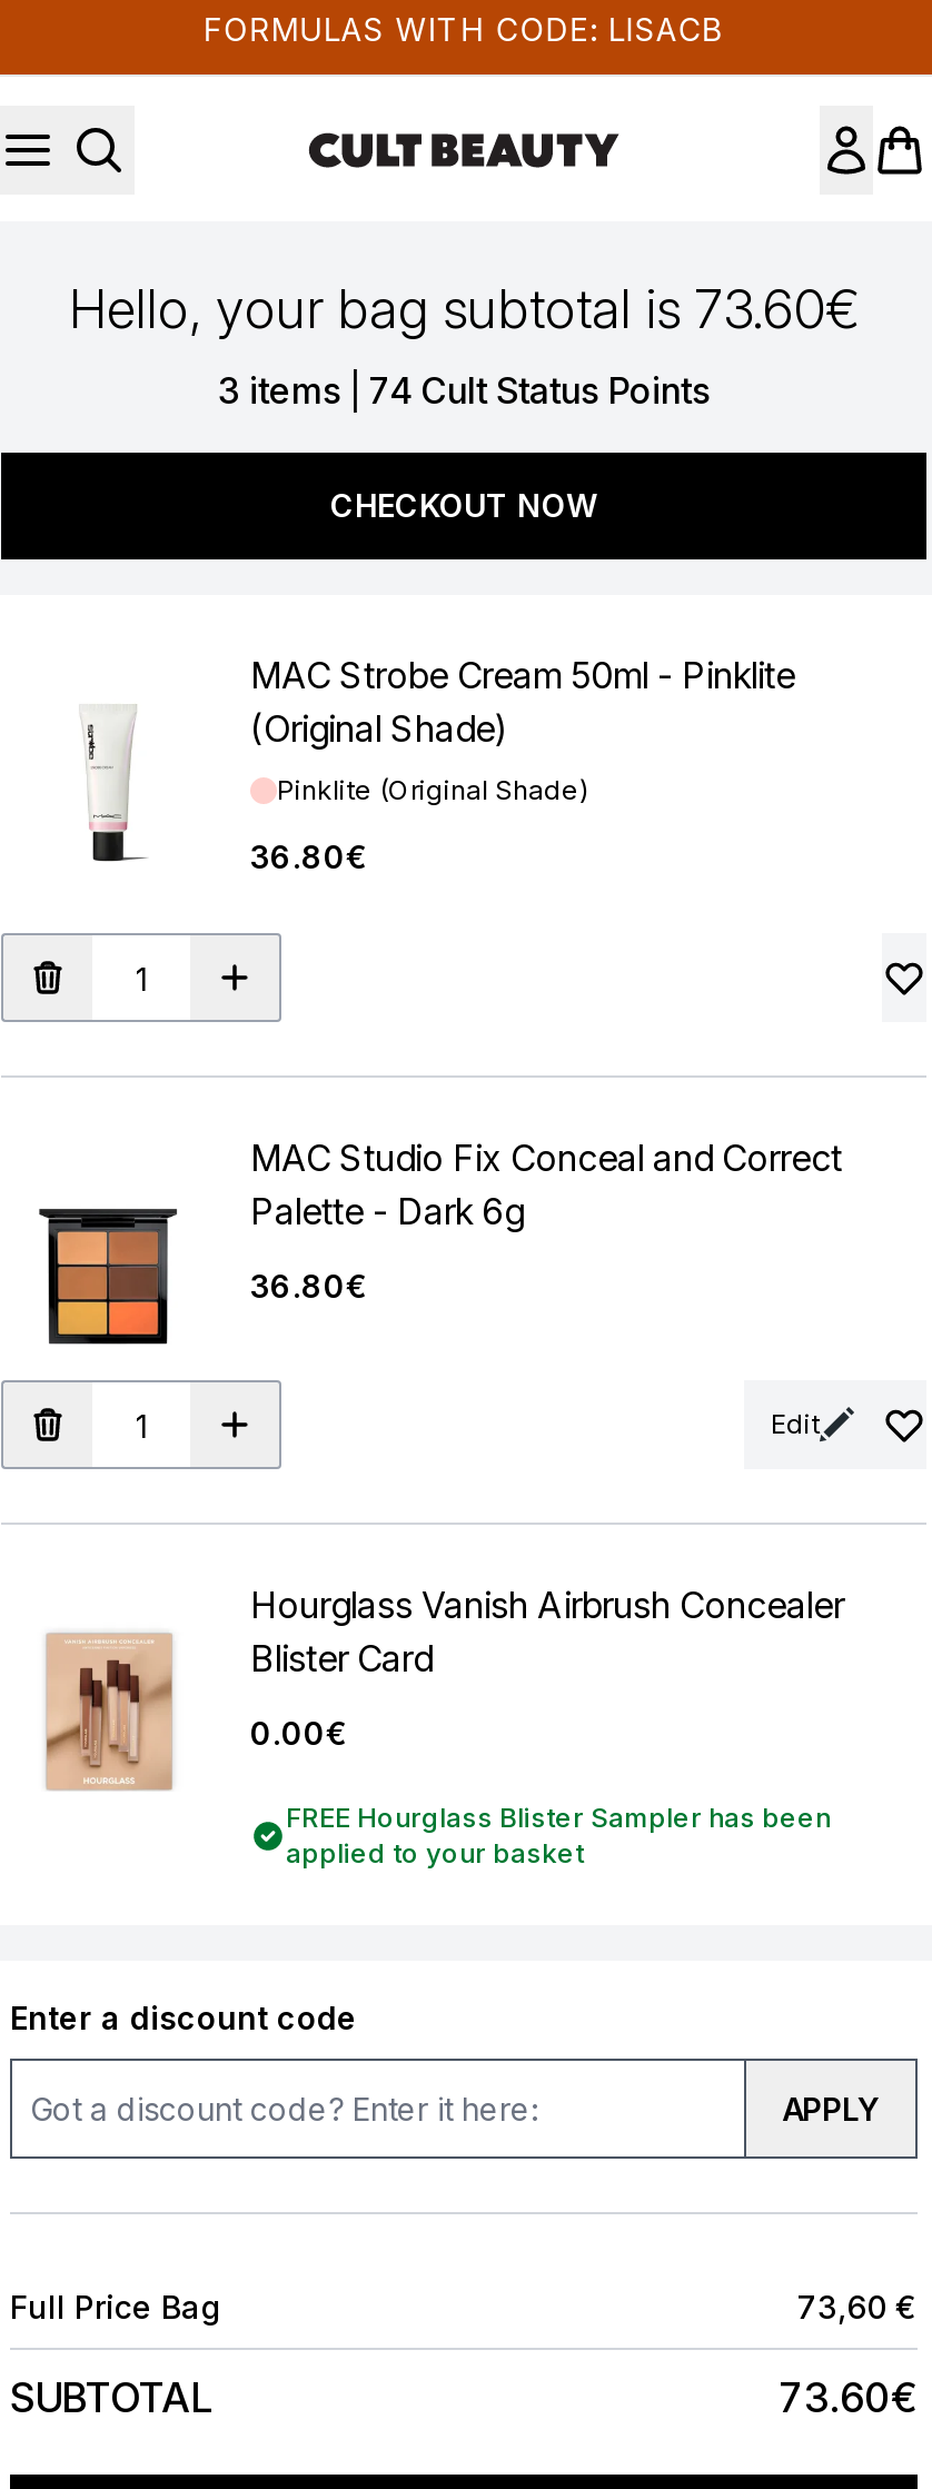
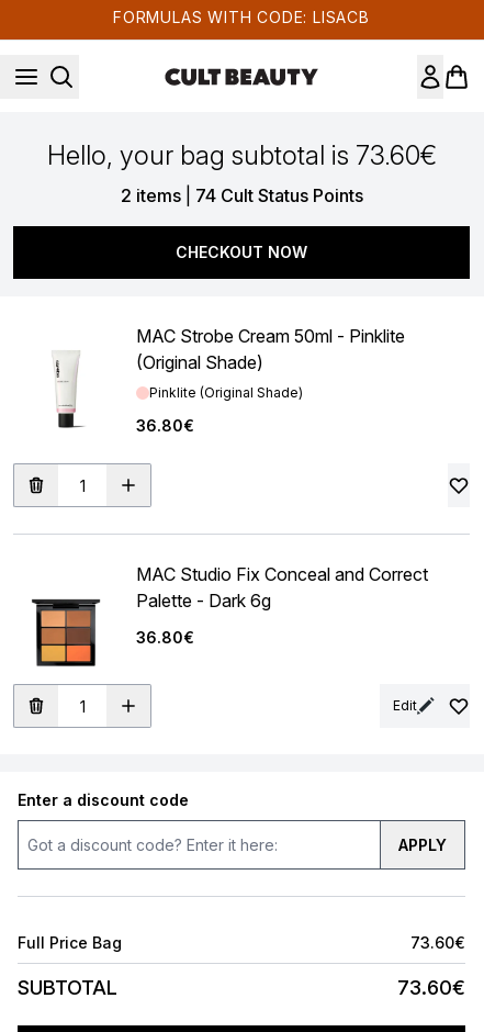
[218,366,358,413] 3 items, -> [120,183,189,206] 2 items,
[43,1583,844,1870] [image] | Hourglass Vanish Airbrush Concealer | Blister Card | 0.00€ | FREE Hourglass Blister Sampler has been | applied to your basket -> none
[797,2288,918,2326] 73,60 € -> [410,933,465,952] 73.60€

